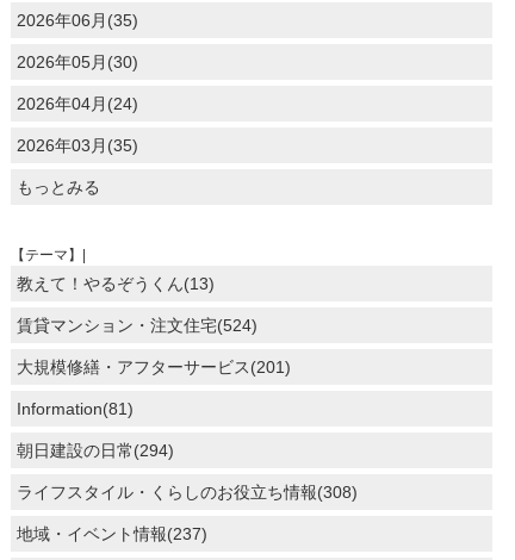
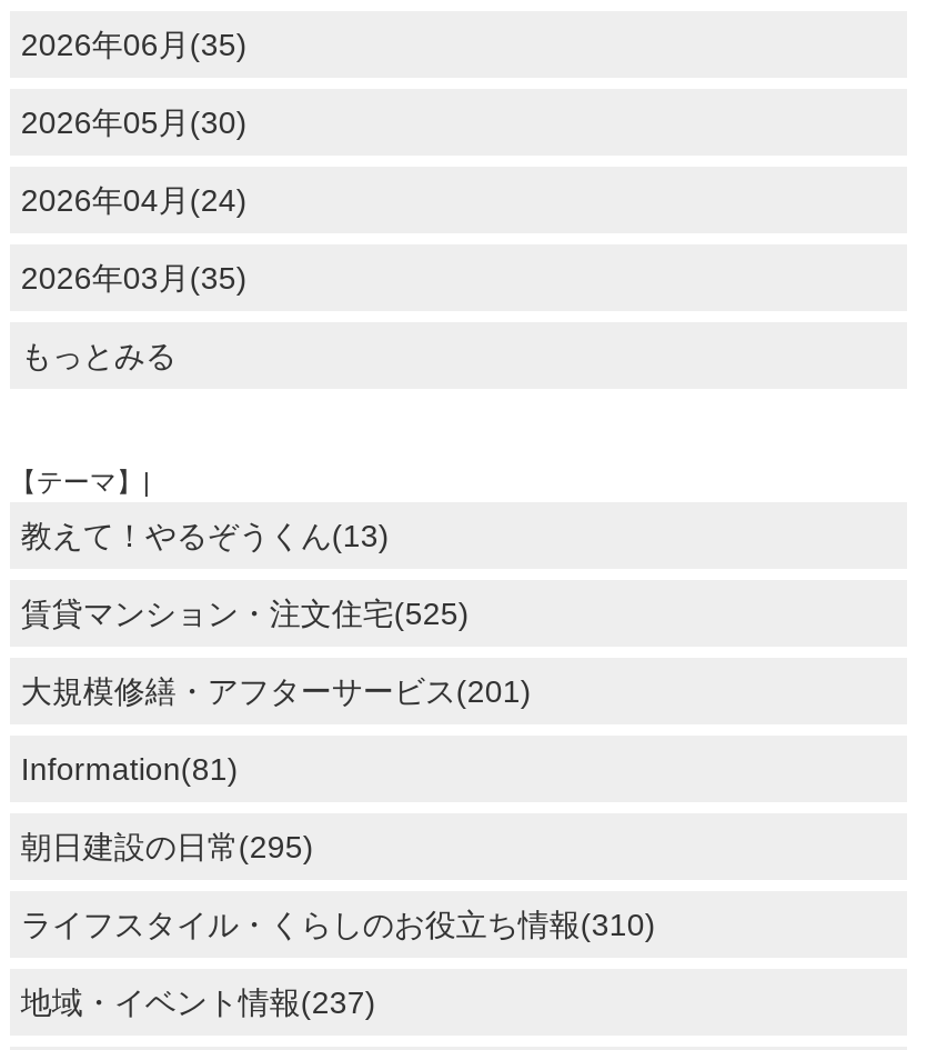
[16,315,257,334] 賃貸マンション・注文住宅(524) -> [21,595,469,630] 賃貸マンション・注文住宅(525)
[16,440,174,459] 朝日建設の日常(294) -> [21,828,314,864] 朝日建設の日常(295)
[16,482,357,501] ライフスタイル・くらしのお役立ち情報(308) -> [21,906,656,941] ライフスタイル・くらしのお役立ち情報(310)

